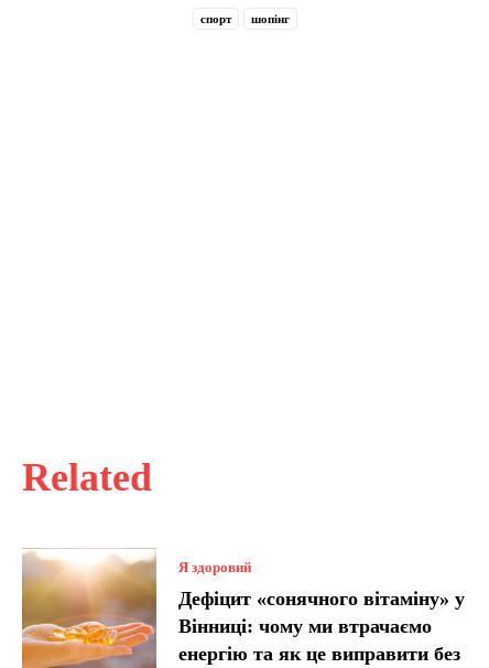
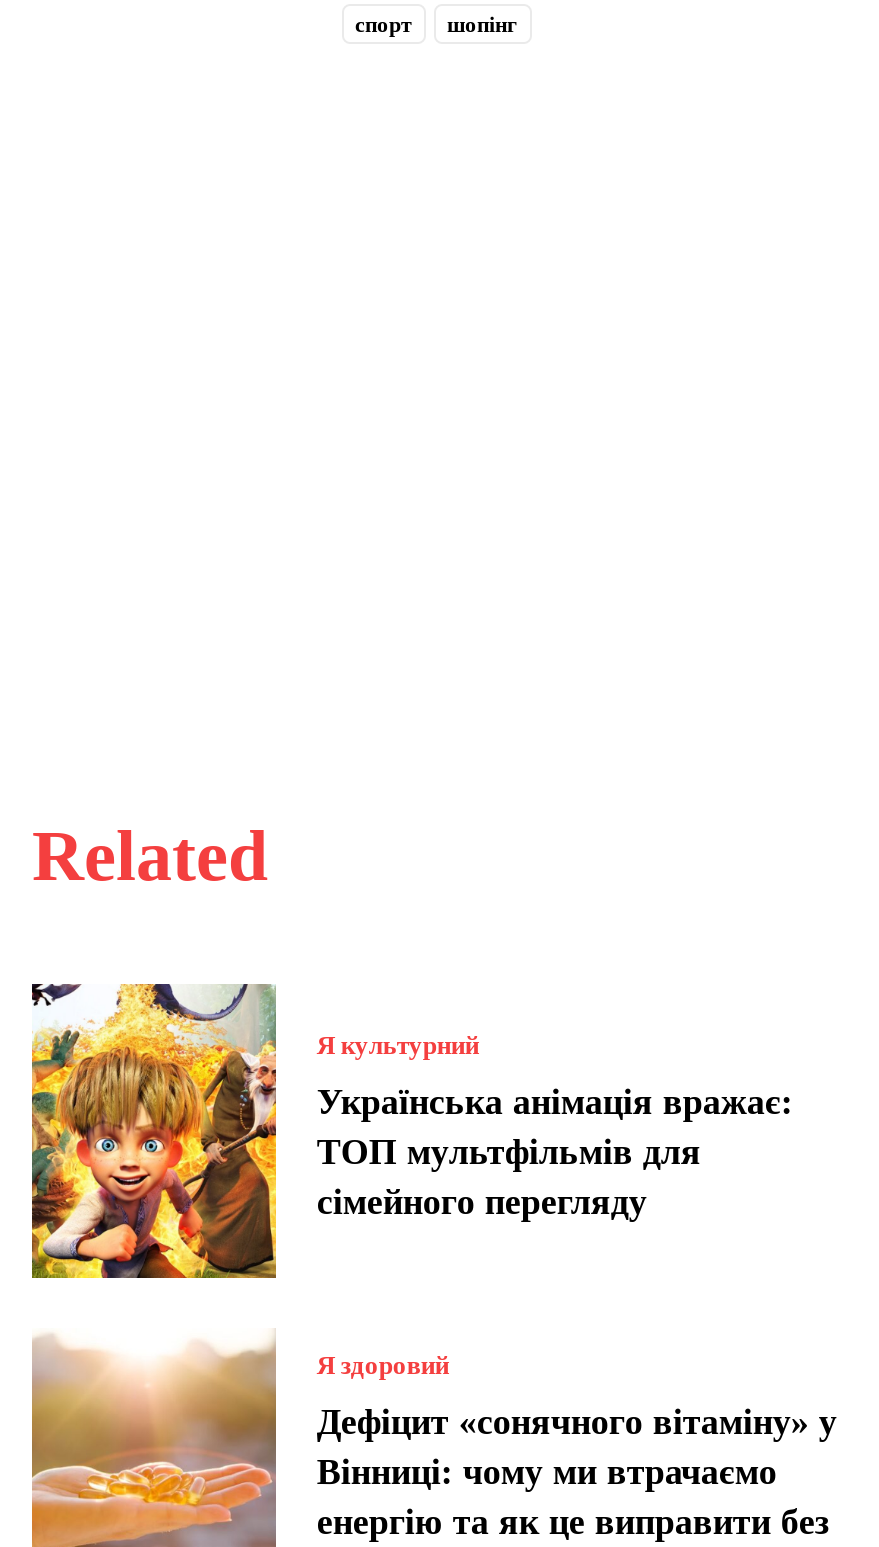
none -> [30,981,793,1281] [image] | Я культурний | Українська анімація вражає: | ТОП мультфільмів для | сімейного перегляду

